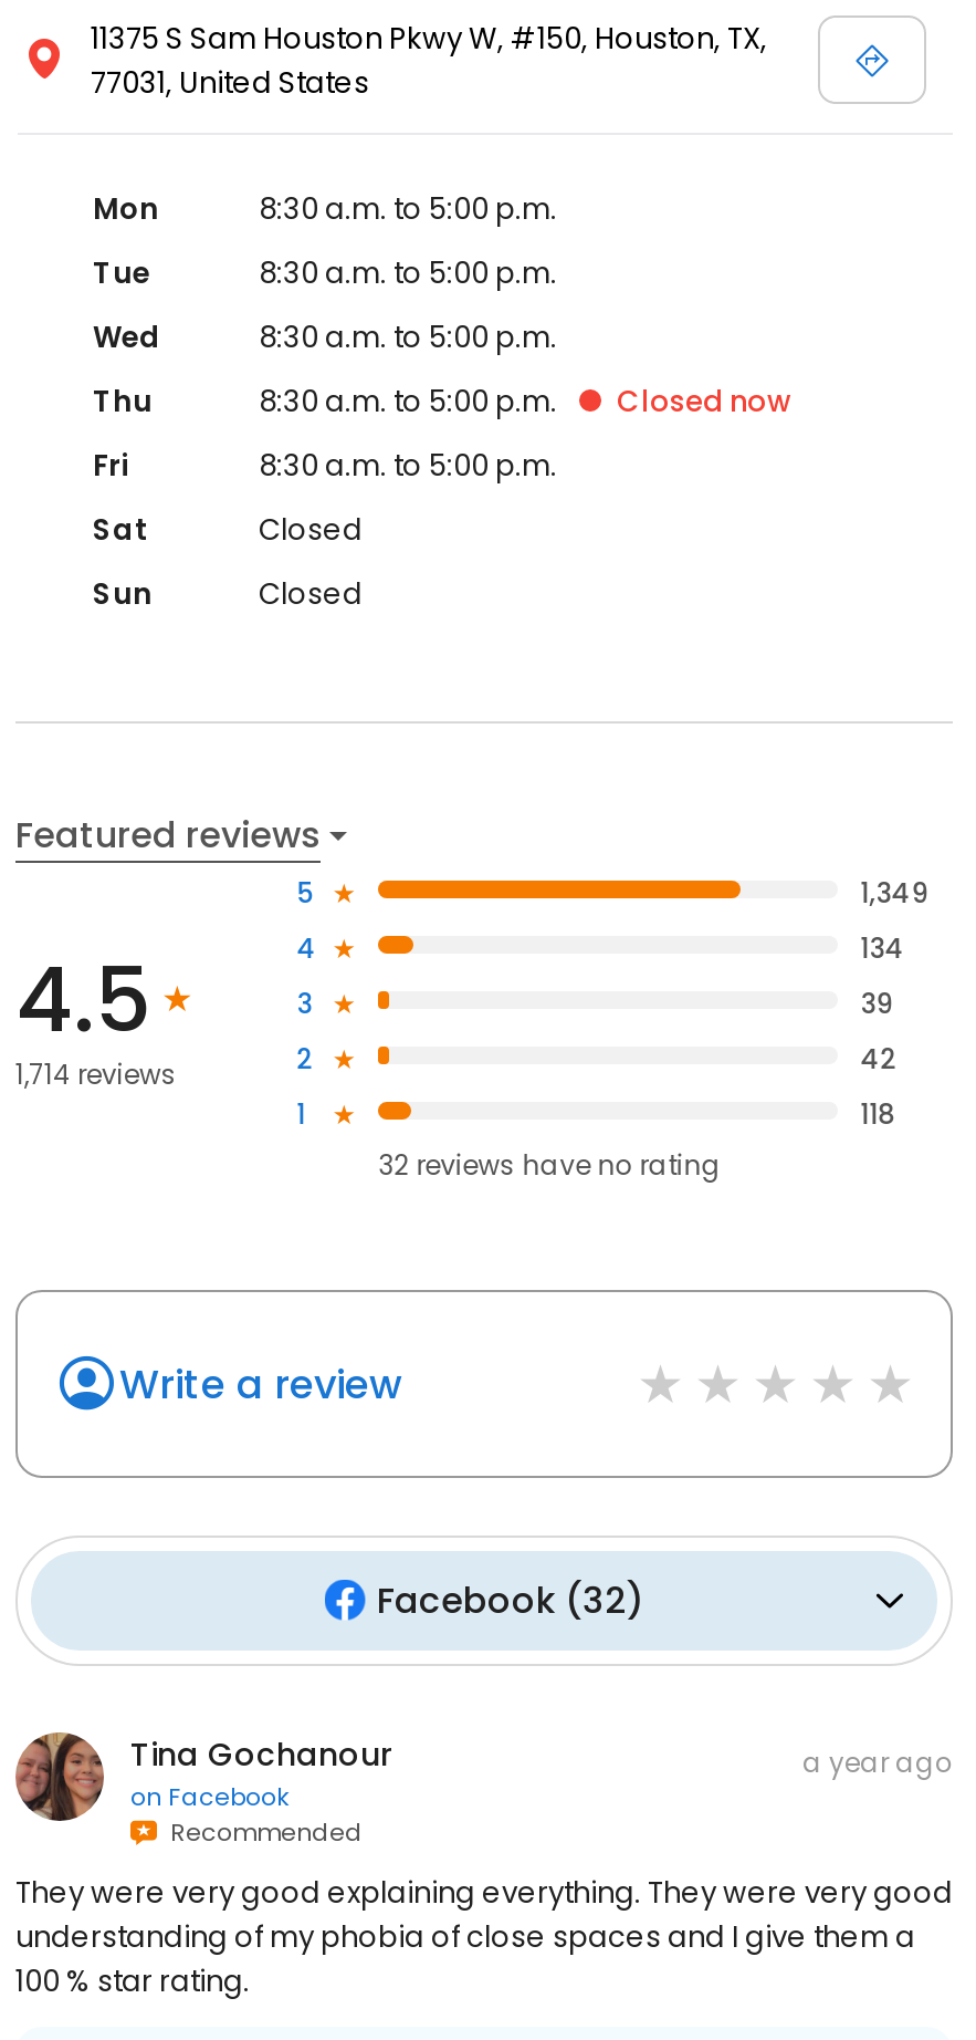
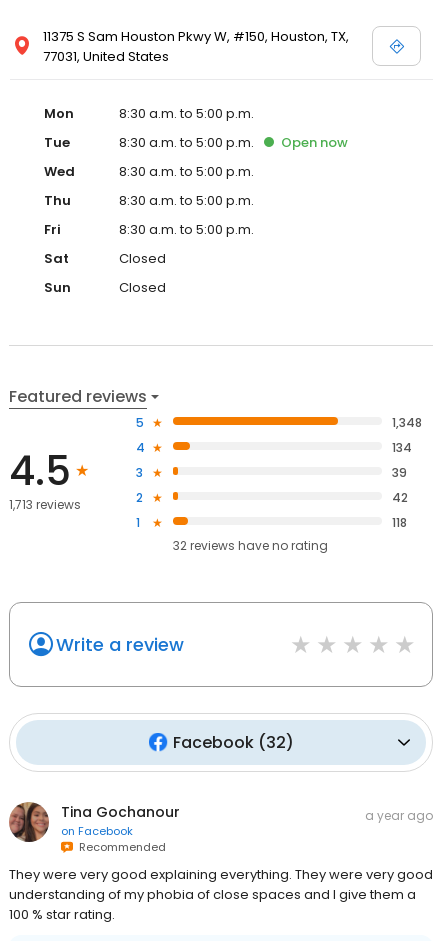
none -> [281,133,348,152] Open now
[617,380,791,422] Closed now -> none
[860,873,929,910] 1,349 -> [392,413,422,430] 1,348
[15,1056,177,1094] 1,714 reviews -> [9,496,81,513] 1,713 reviews

